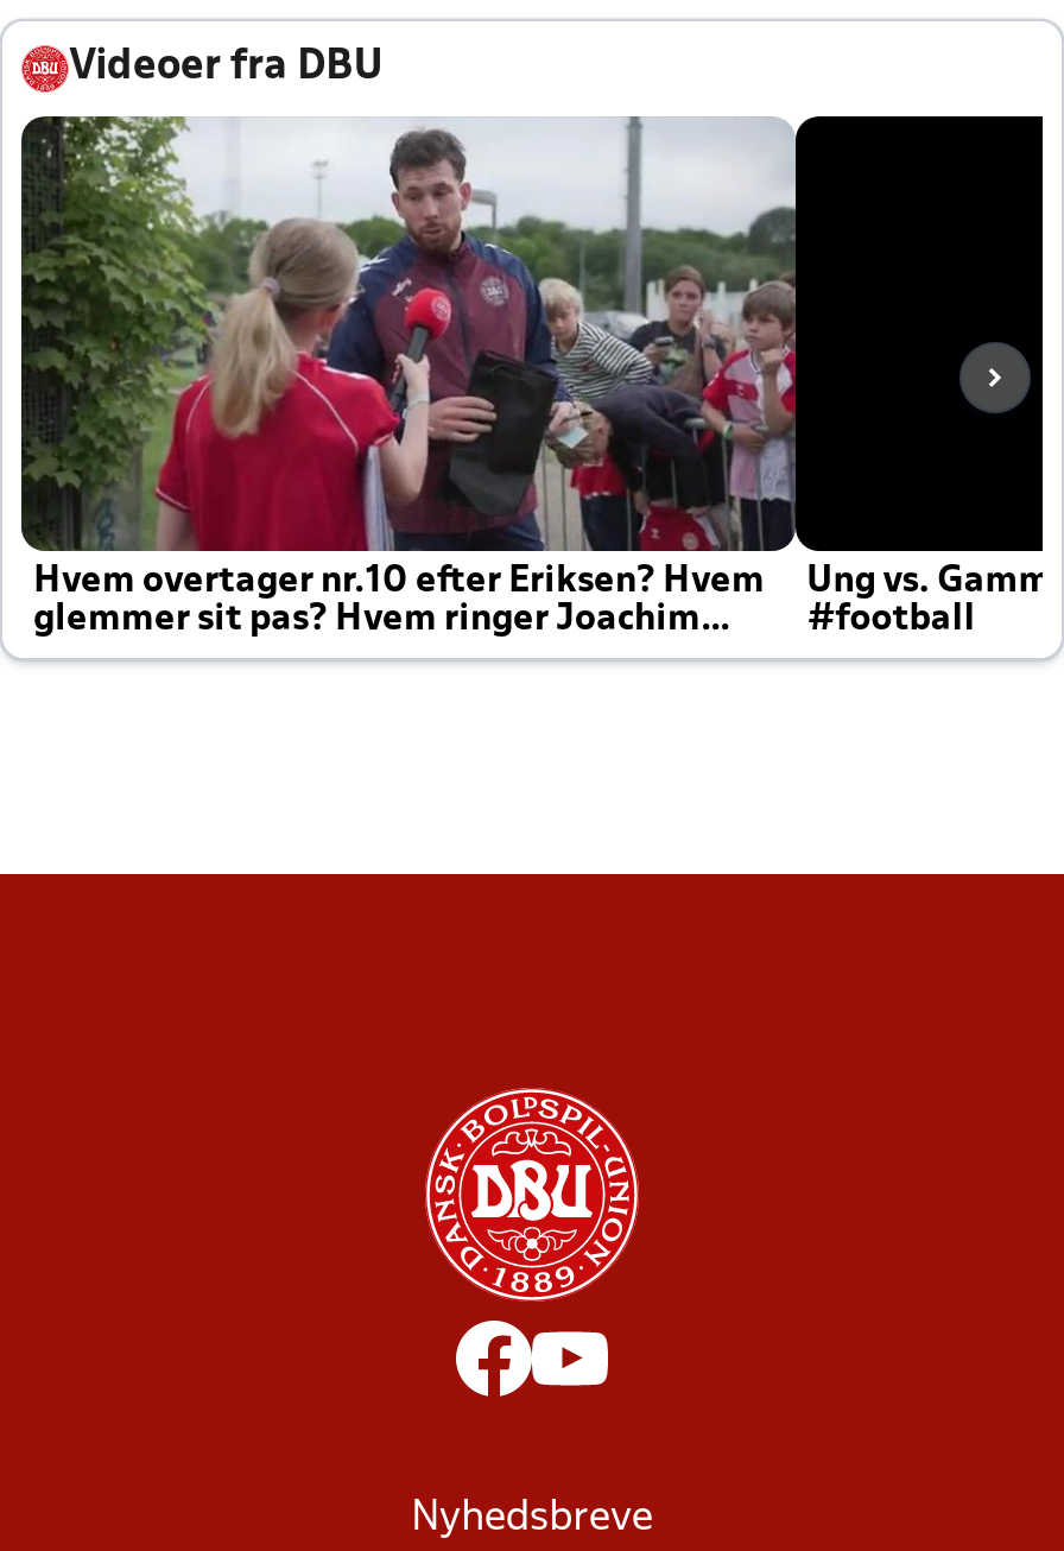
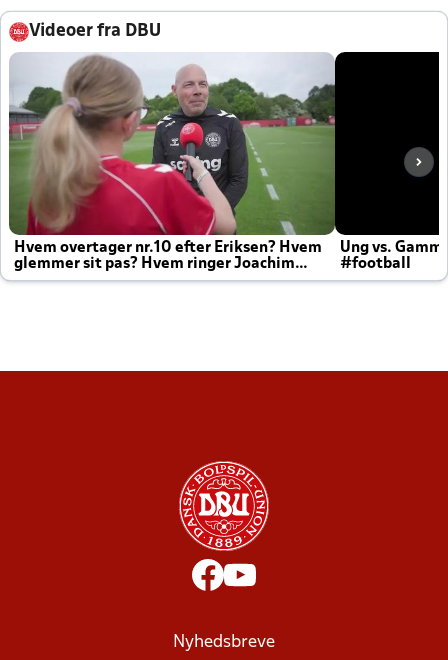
[19,114,798,553] [image] -> [8,52,336,236] [image]

